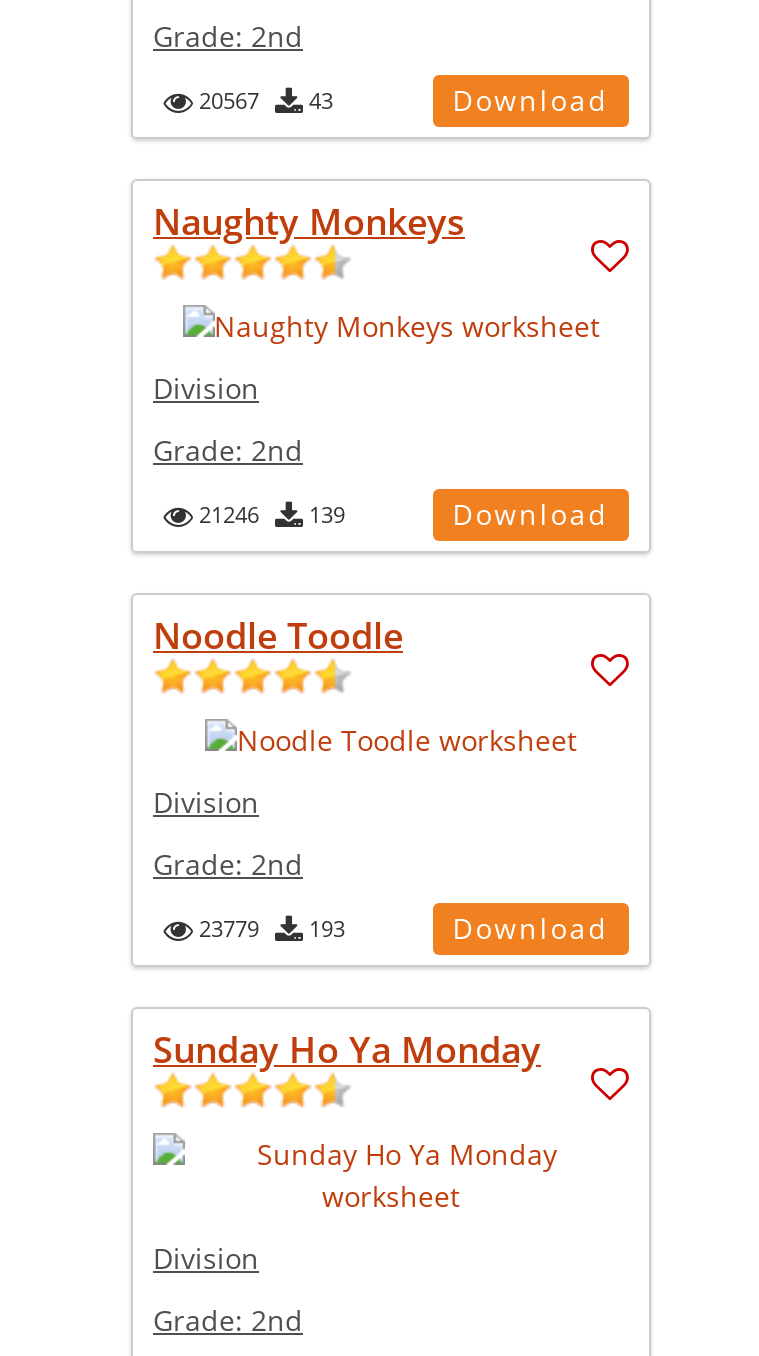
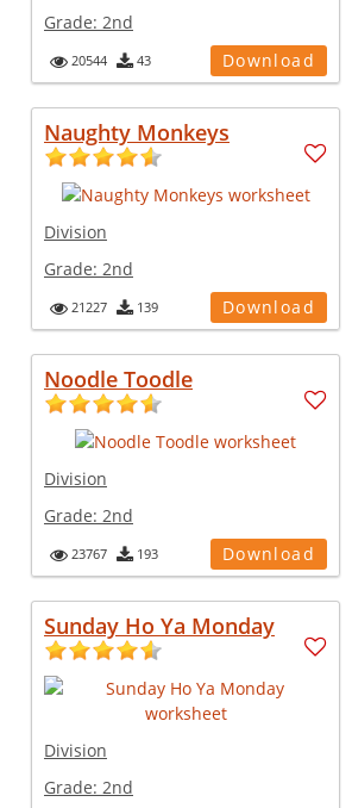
[199,84,333,114] 20567 43 -> [71,51,151,69] 20544 43
[199,498,345,528] 21246 139 -> [71,297,158,315] 21227 139
[199,912,345,942] 23779 193 -> [71,544,158,562] 23767 193

